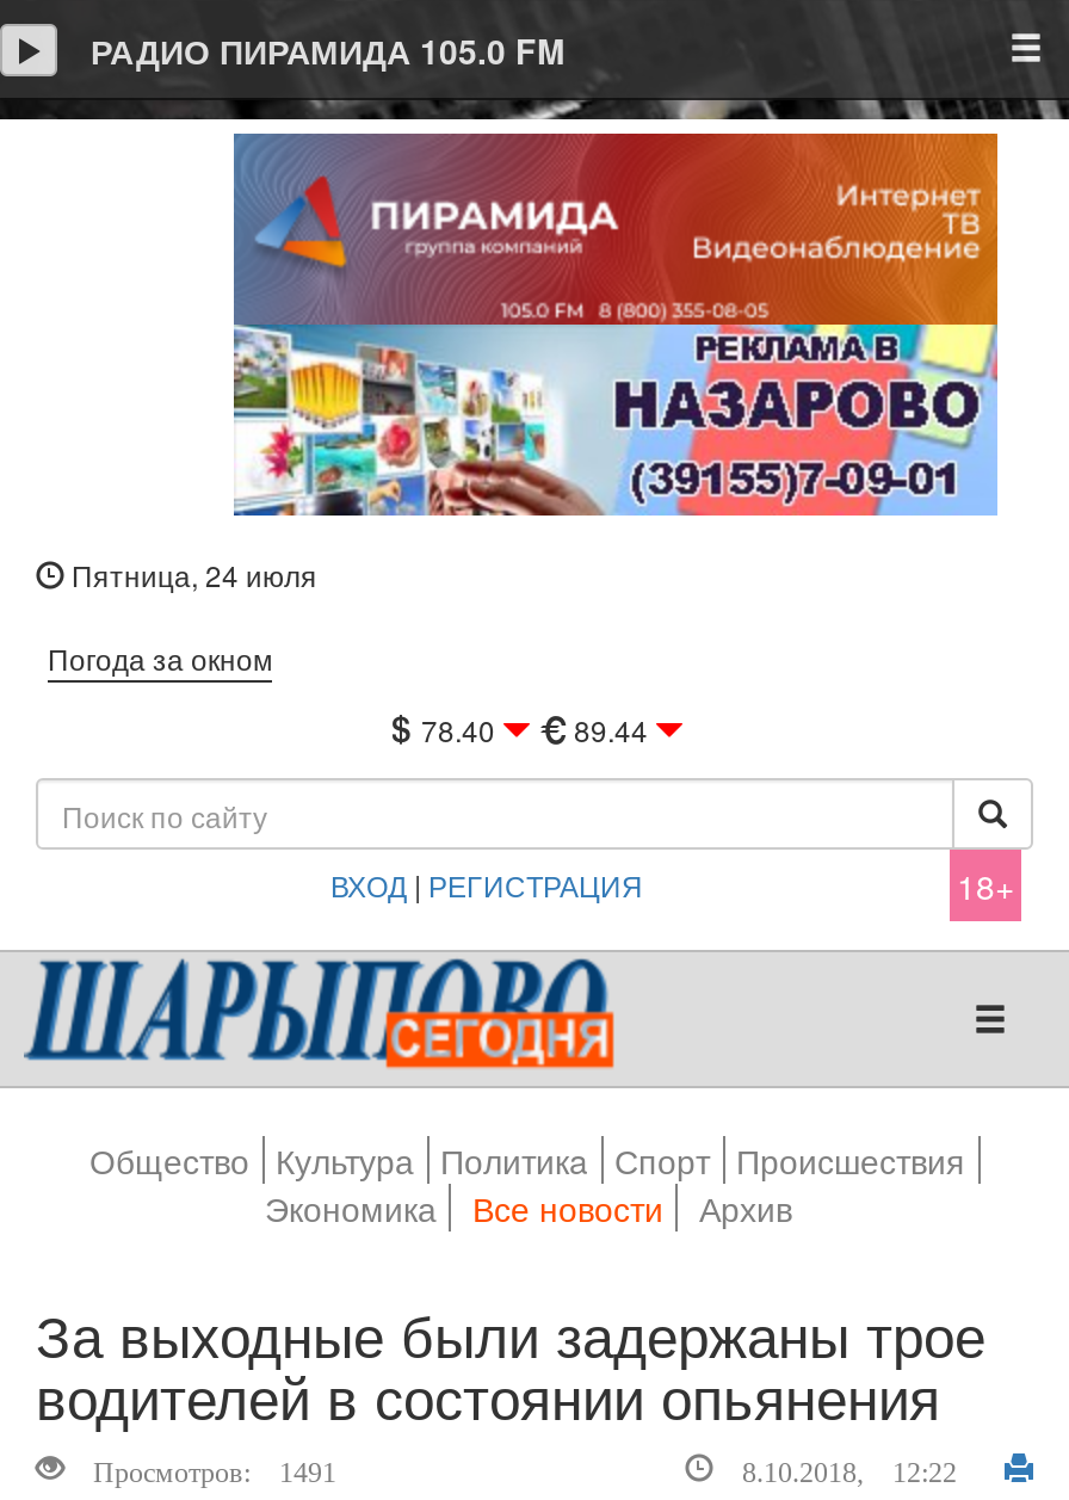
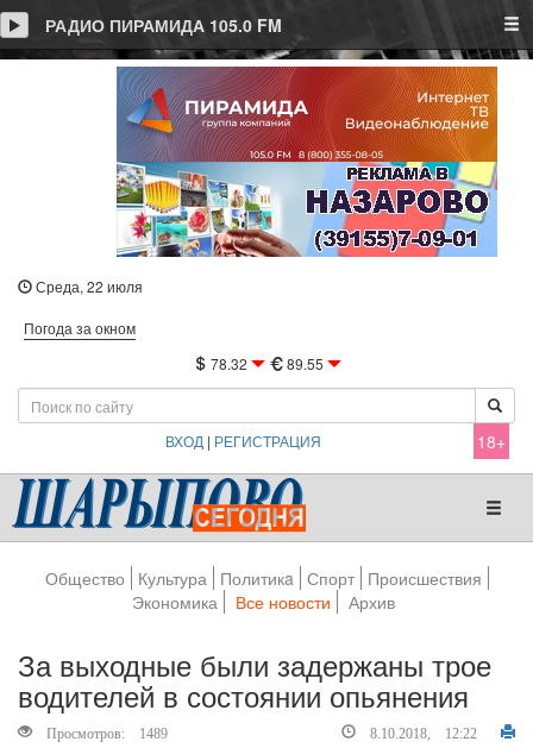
[64,554,317,594] Пятница, 24 июля -> [32,276,143,296] Среда, 22 июля
[414,709,502,749] 78.40 -> [206,353,250,373] 78.32
[567,709,655,749] 89.44 -> [283,353,327,373] 89.55
[64,1451,336,1484] Просмотров: 1491 -> [32,723,168,740] Просмотров: 1489

